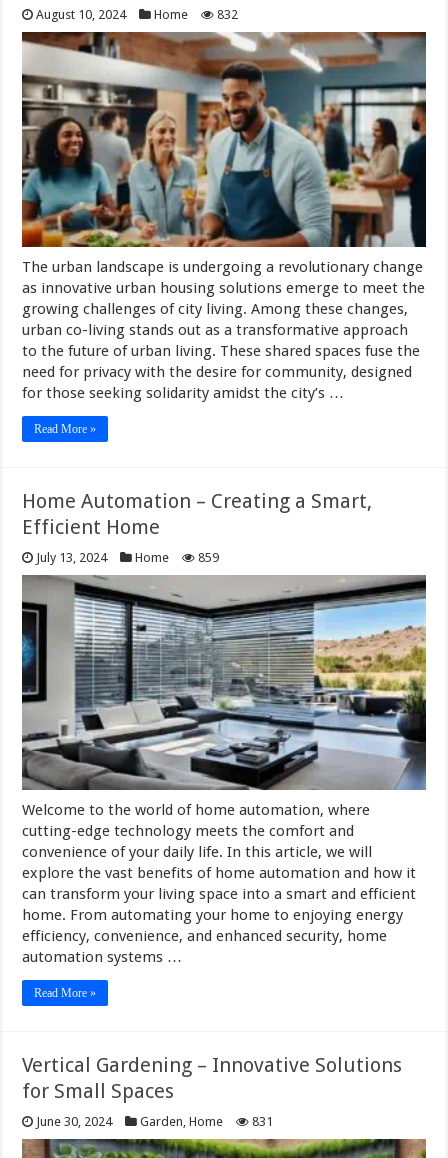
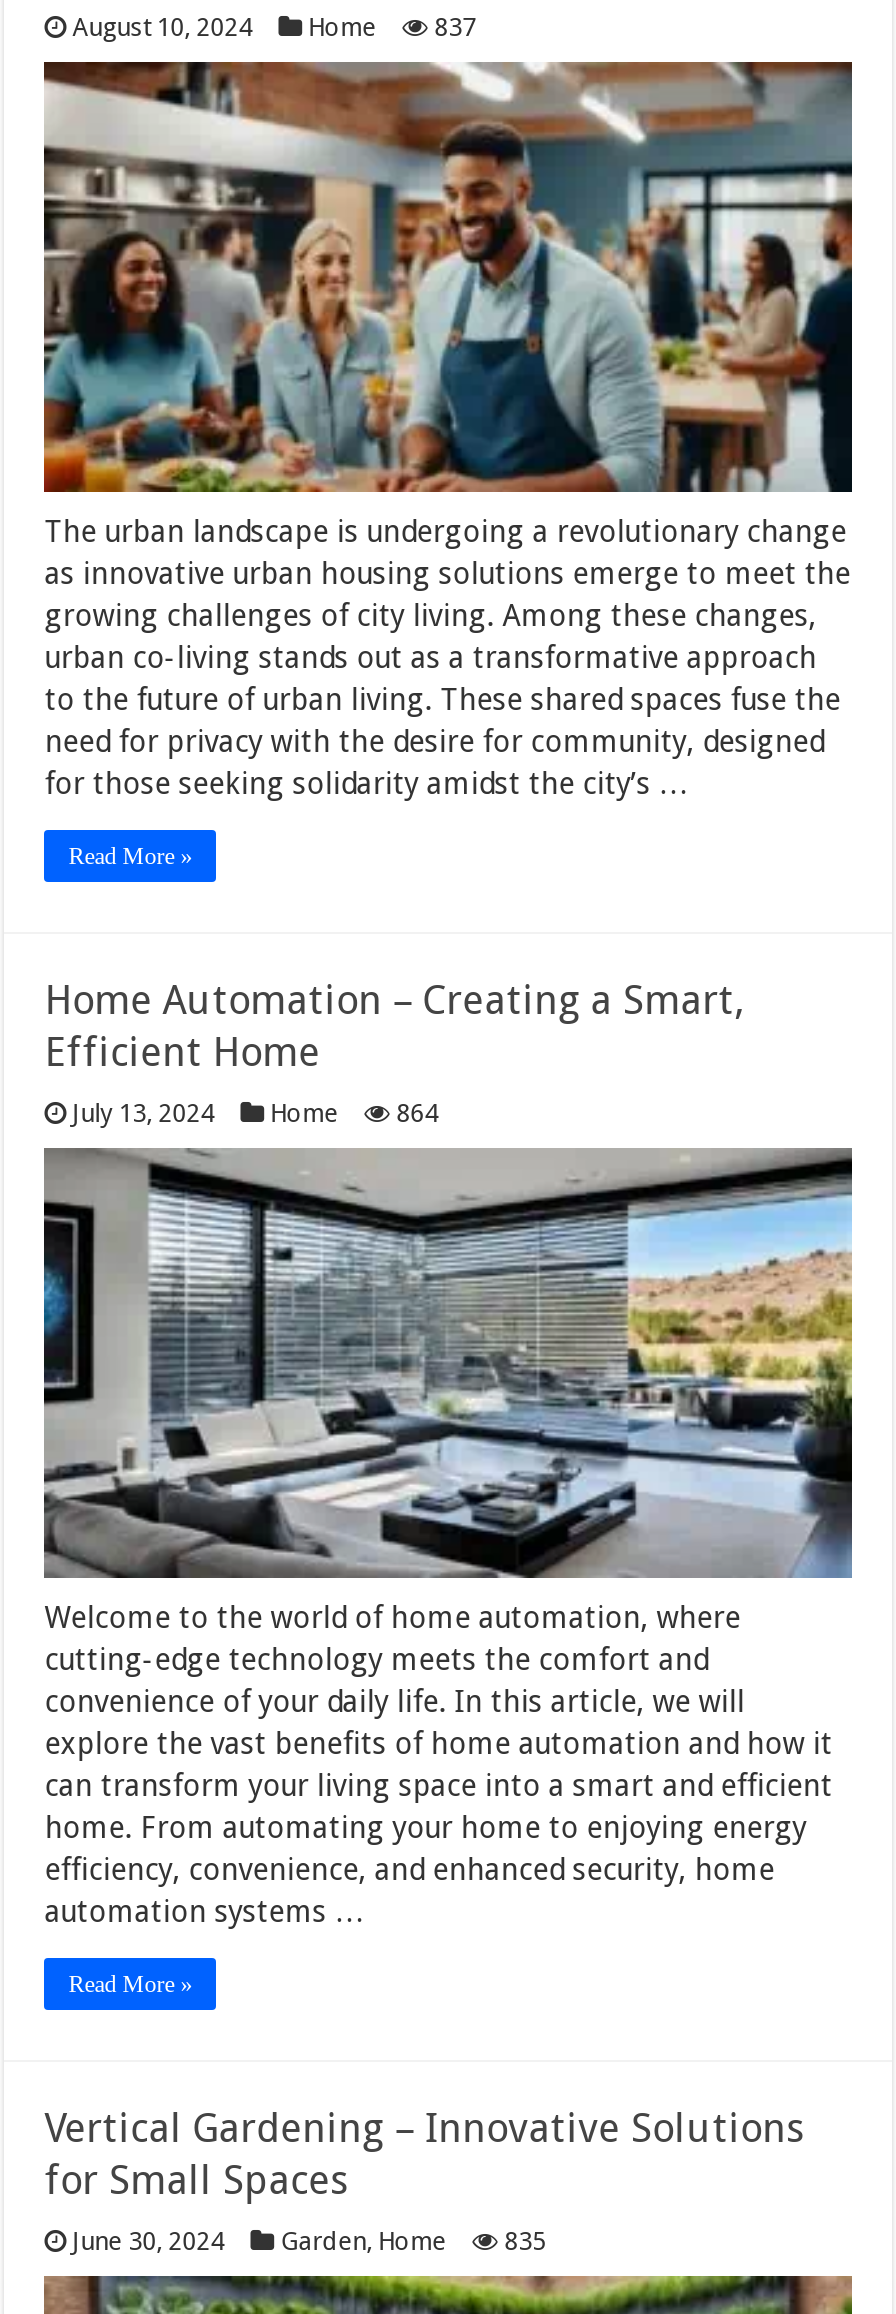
[36,7,238,22] August 10, 2024 Home 832 -> [72,13,476,43] August 10, 2024 Home 837
[36,550,219,565] July 13, 2024 Home 859 -> [72,1098,438,1128] July 13, 2024 Home 864
[36,1114,273,1129] June 30, 2024 Garden, Home 831 -> [72,2226,546,2256] June 30, 2024 Garden, Home 835

